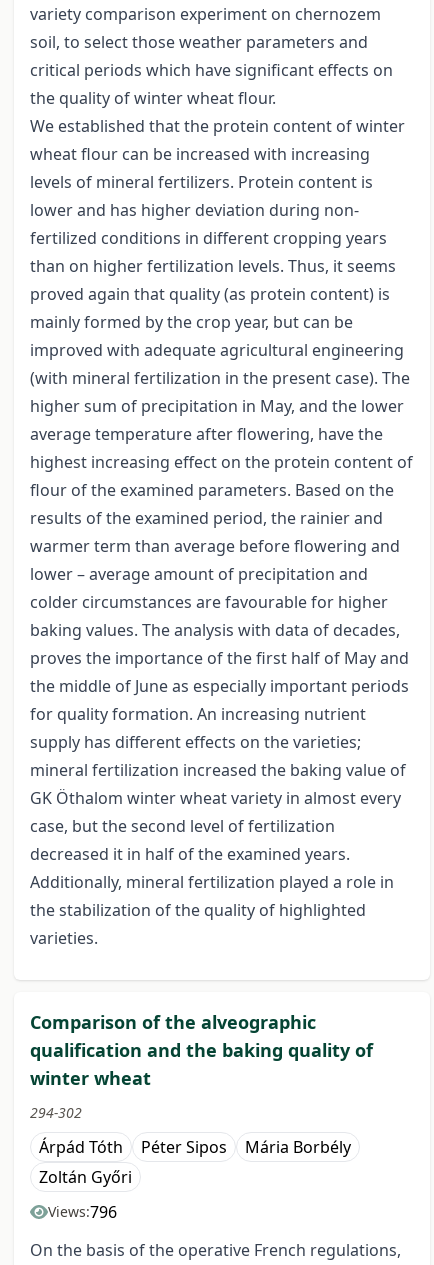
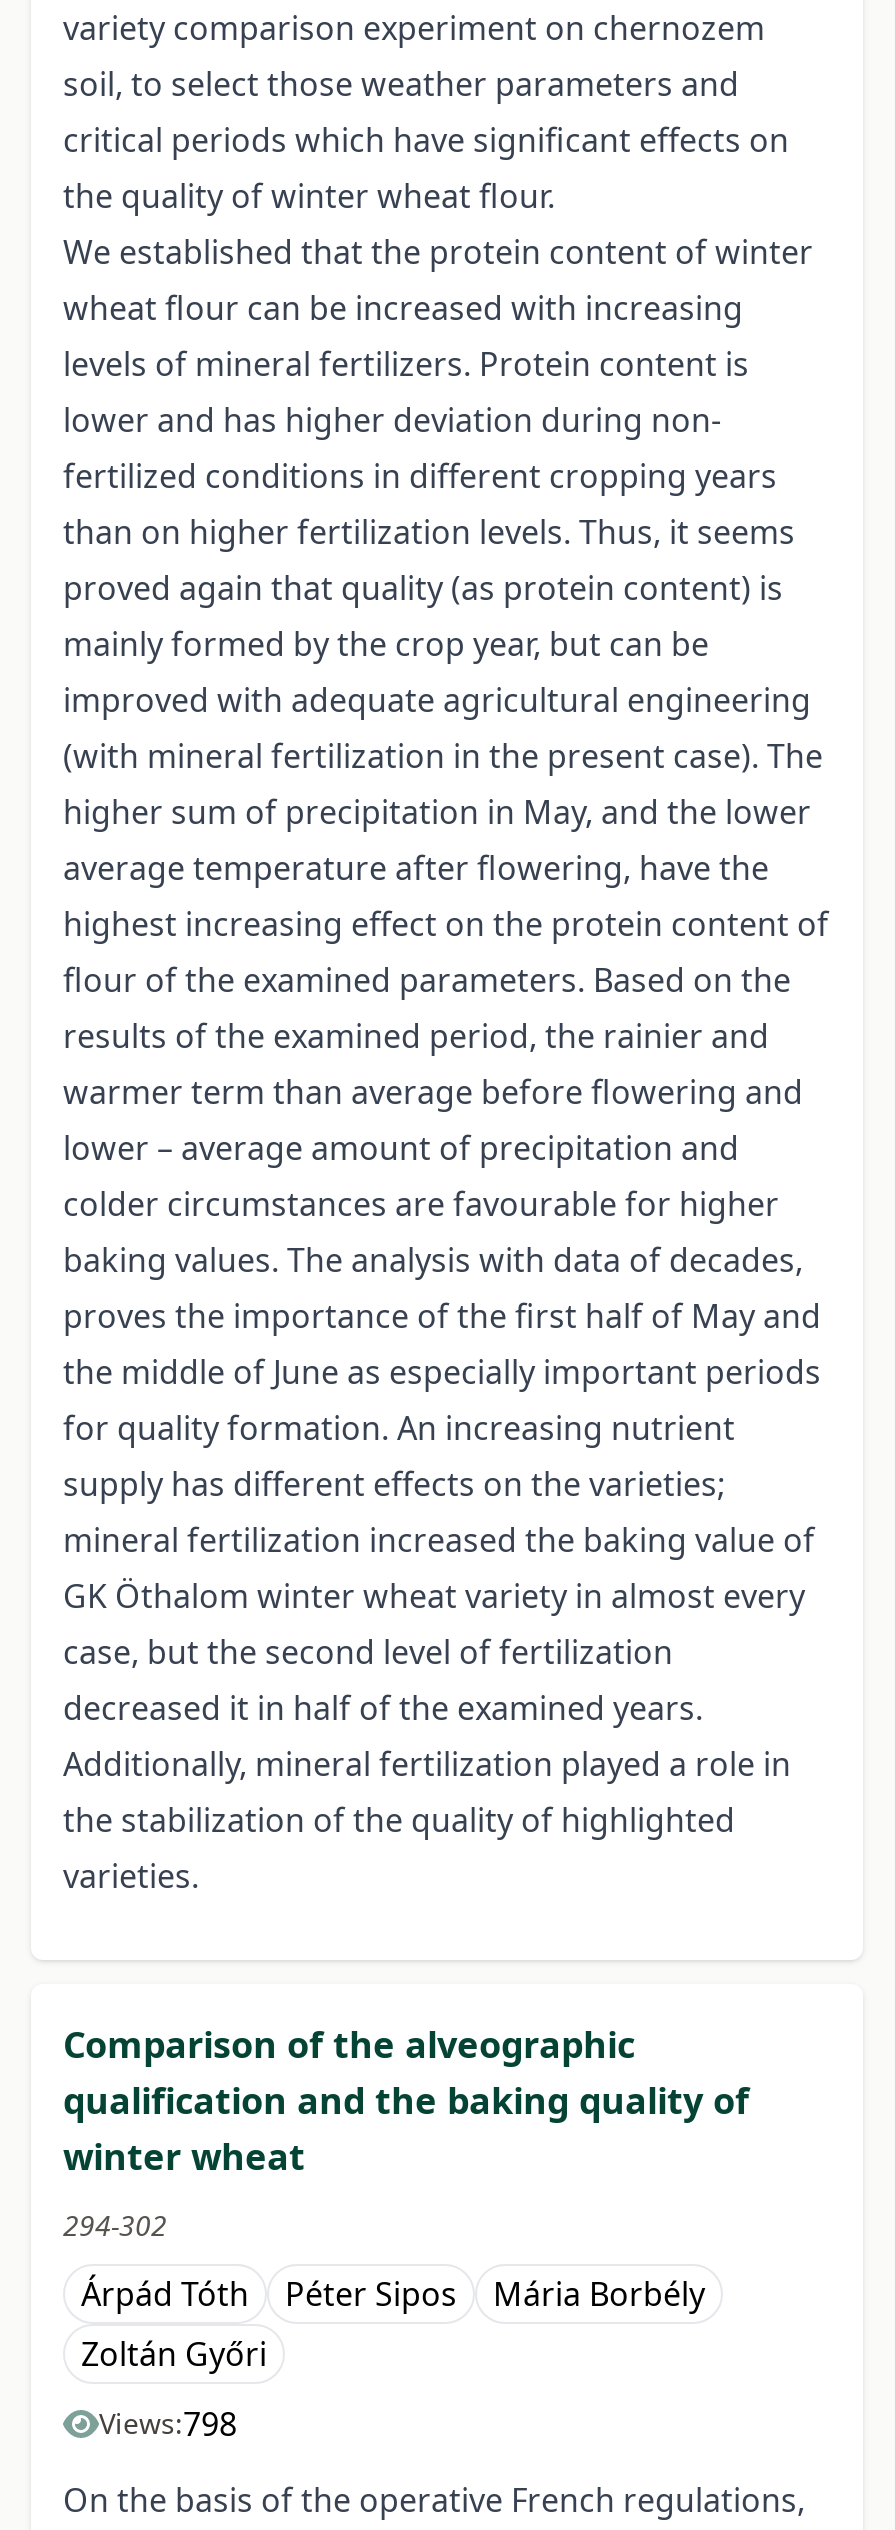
[48,1201,117,1223] Views:796 -> [99,2402,237,2446] Views:798

